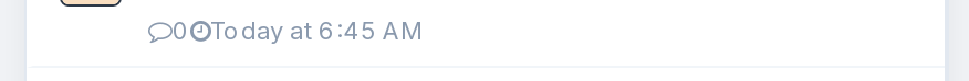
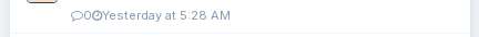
[210,15,423,46] Today at 6:45 AM -> [102,8,231,23] Yesterday at 5:28 AM

